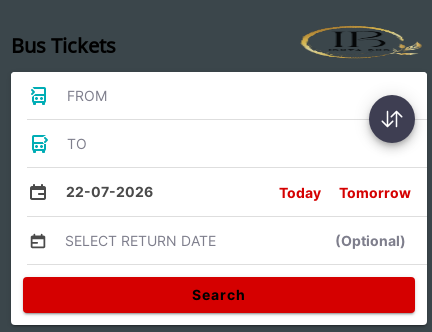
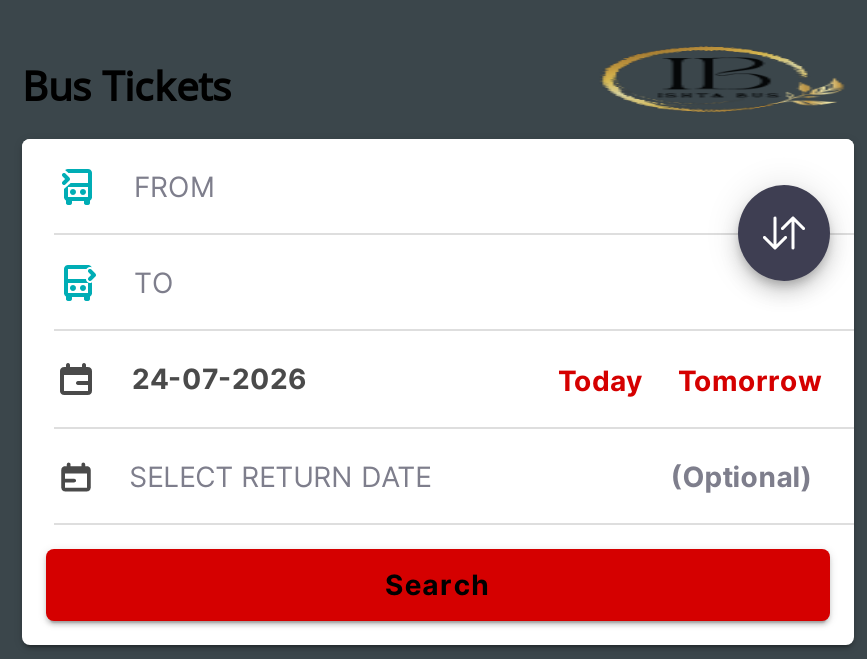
[66,183,153,200] 22-07-2026 -> [132,361,306,395] 24-07-2026

